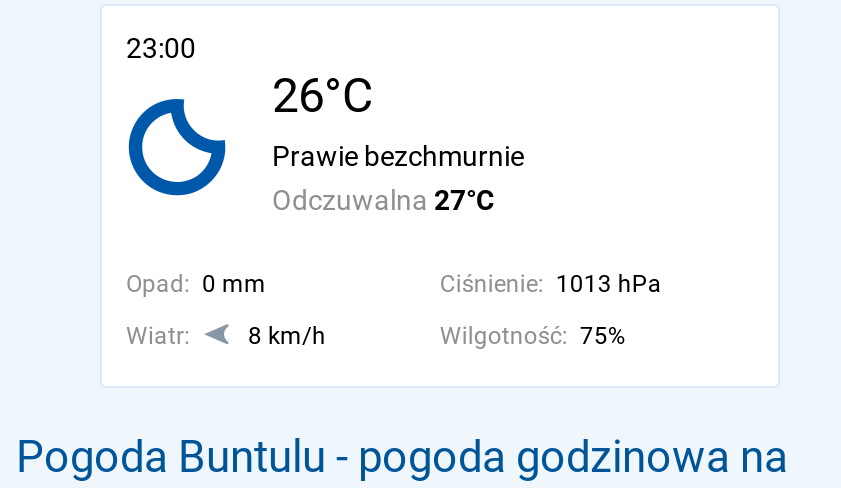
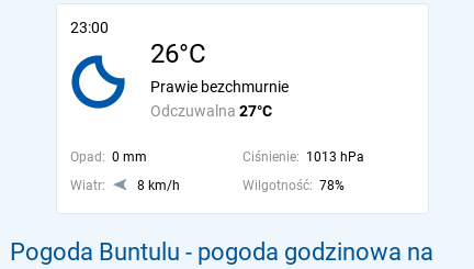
[440,322,626,350] Wilgotność: 75% -> [242,178,344,193] Wilgotność: 78%

